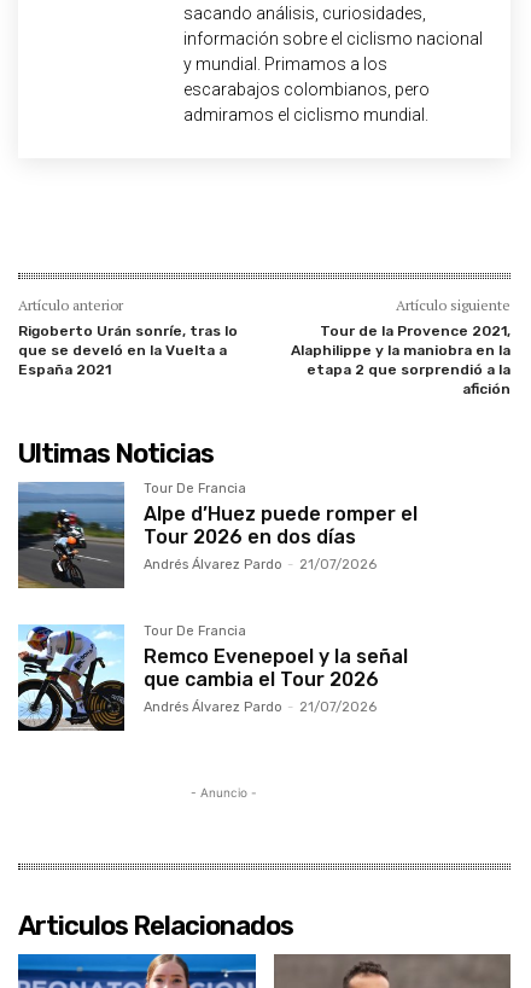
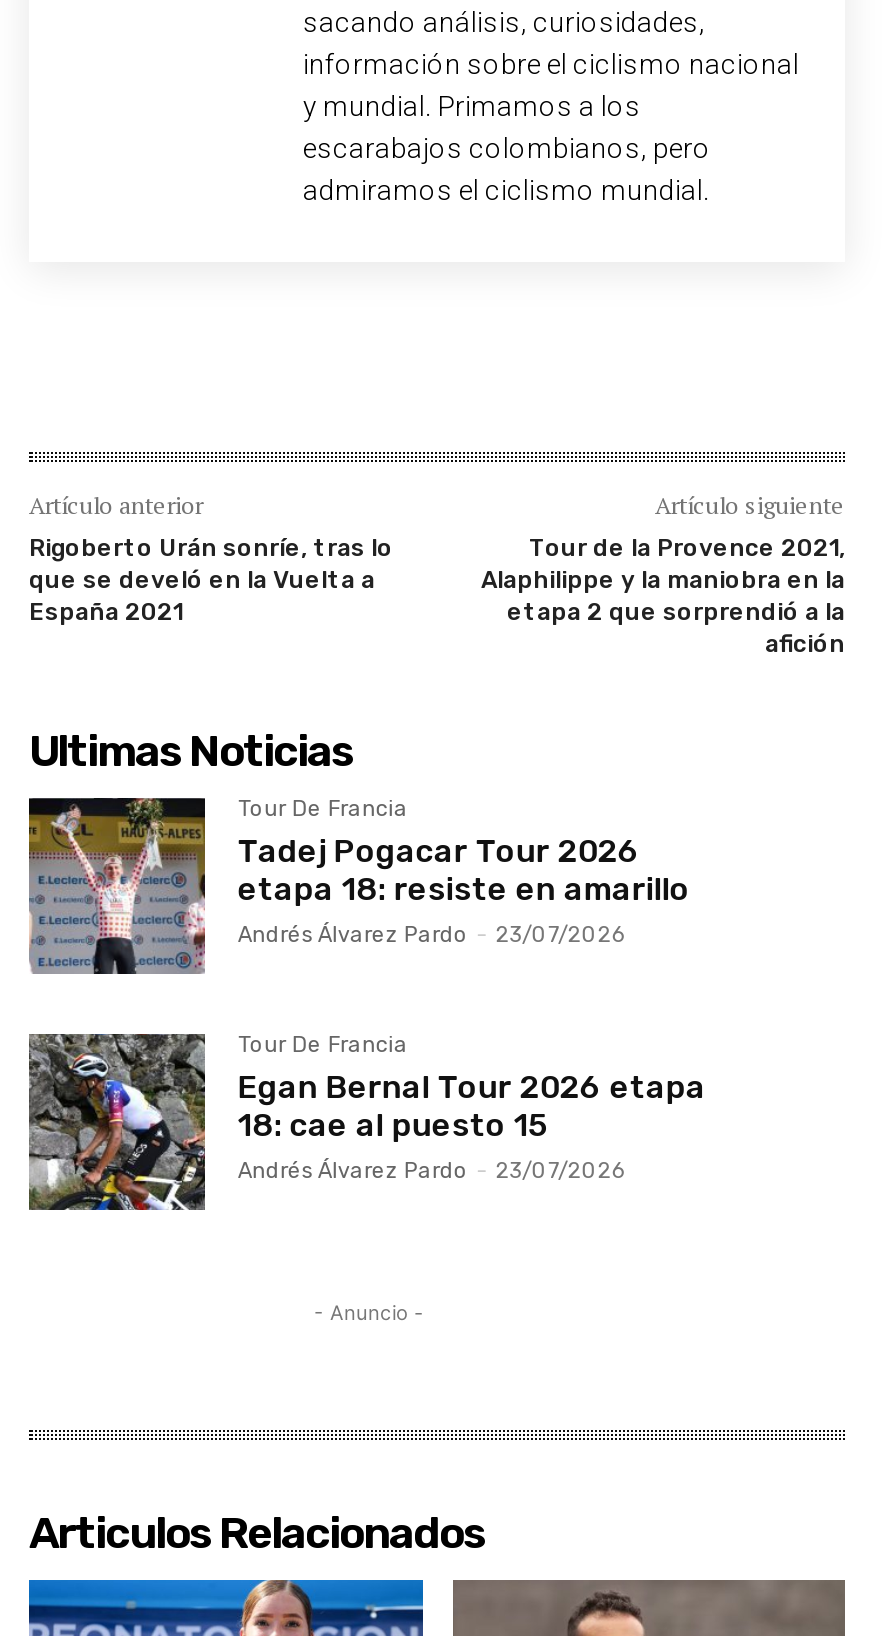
[17,481,418,589] [image] | Alpe d’Huez puede romper el | Tour 2026 en dos días | Andrés Álvarez Pardo - 21/07/2026 -> [27,796,690,974] [image] | Tadej Pogacar Tour 2026 | etapa 18: resiste en amarillo | Andrés Álvarez Pardo - 23/07/2026
[18,624,408,732] [image] | Remco Evenepoel y la señal | que cambia el Tour 2026 | Andrés Álvarez Pardo - 21/07/2026 -> [27,1032,706,1212] [image] | Egan Bernal Tour 2026 etapa | 18: cae al puesto 15 | Andrés Álvarez Pardo - 23/07/2026

